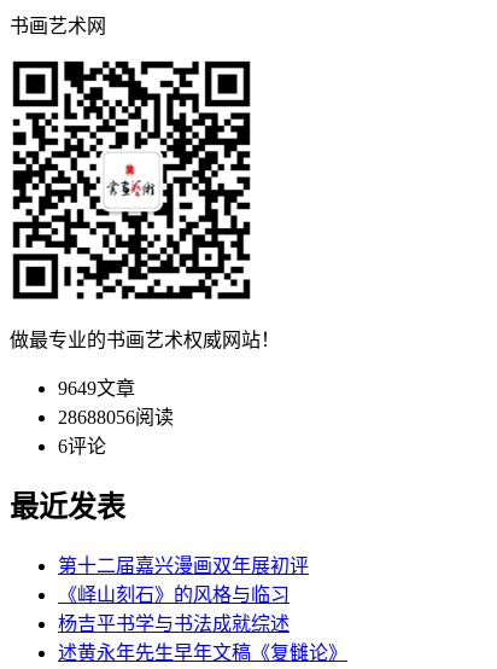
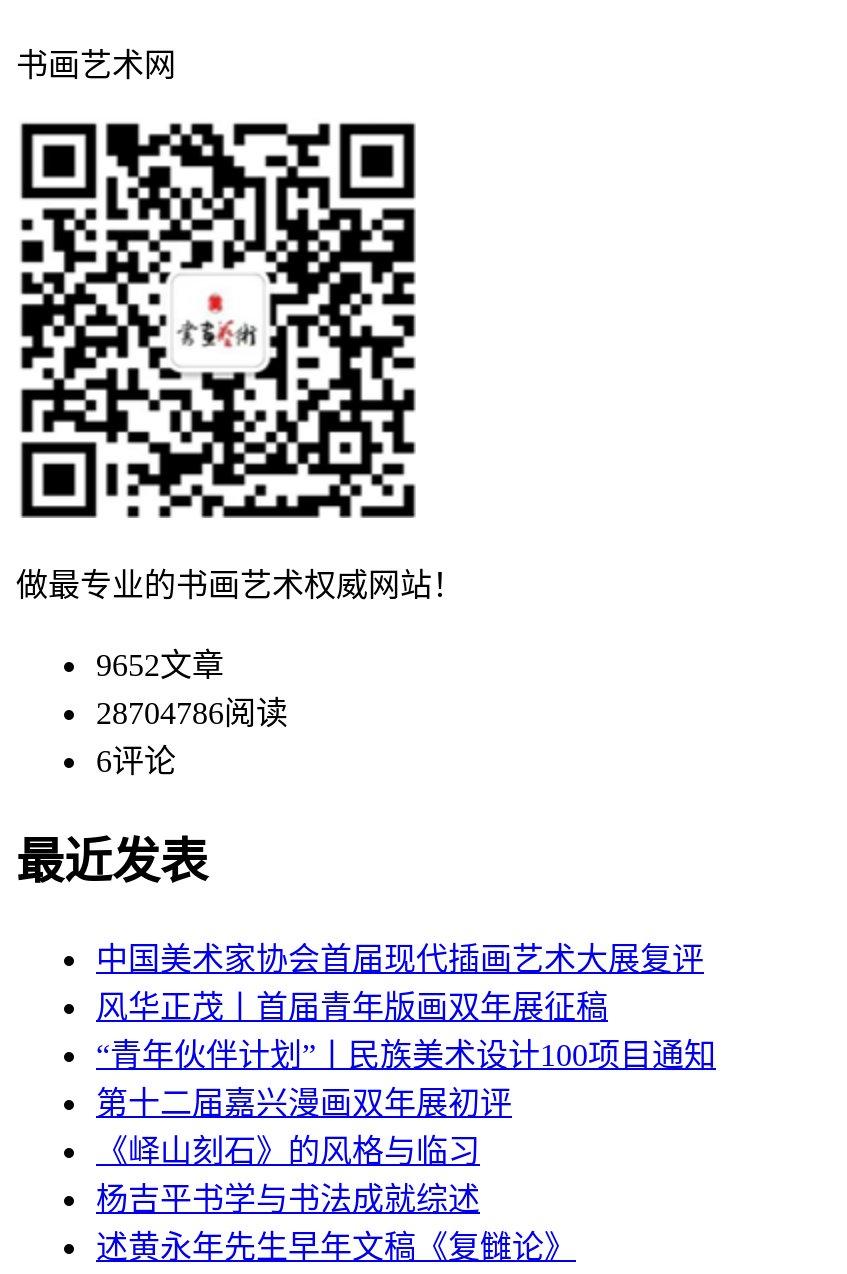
[58,378,135,399] 9649文章 -> [96,649,224,683] 9652文章
[58,407,174,428] 28688056阅读 -> [96,697,288,731] 28704786阅读
none -> [96,942,716,1072] 中国美术家协会首届现代插画艺术大展复评 | 风华正茂丨首届青年版画双年展征稿 | “青年伙伴计划”丨民族美术设计100项目通知

